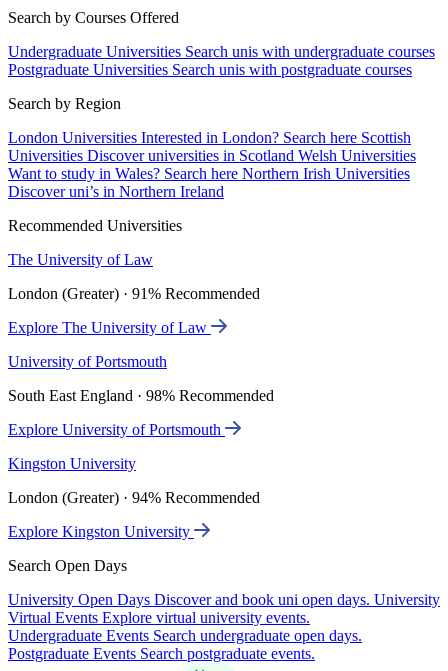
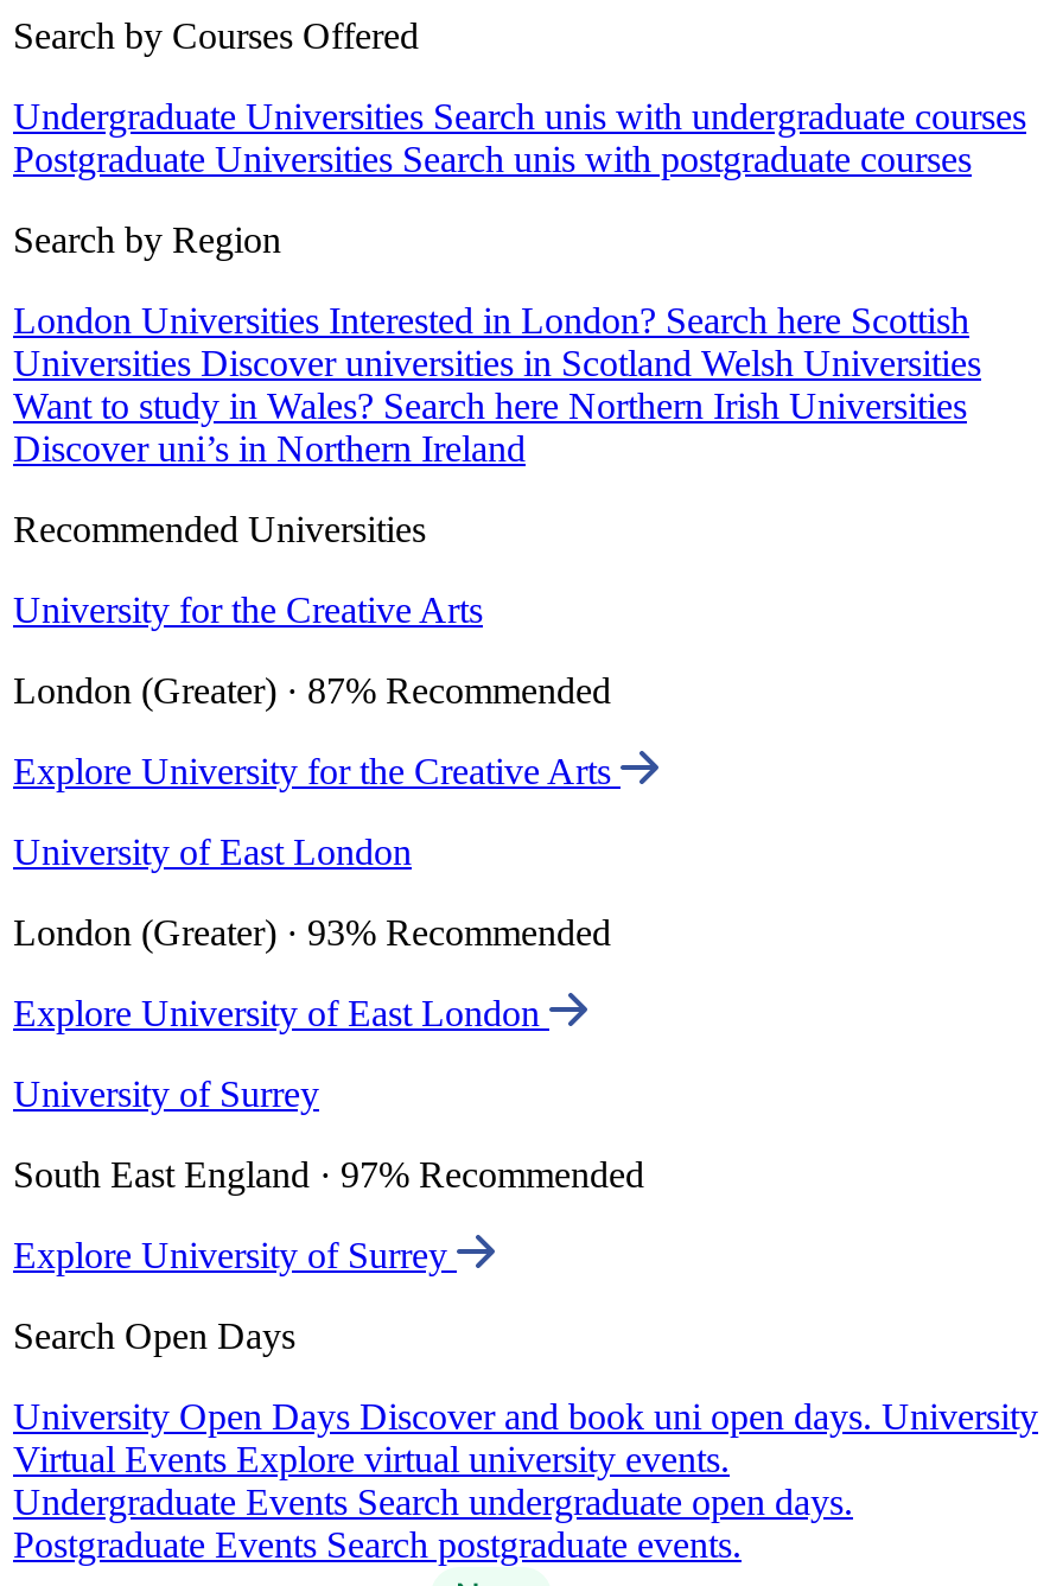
[8,251,153,268] The University of Law -> [13,590,483,630] University for the Creative Arts
[8,285,260,302] London (Greater) · 91% Recommended -> [13,670,611,711] London (Greater) · 87% Recommended
[8,319,211,336] Explore The University of Law -> [13,751,621,791] Explore University for the Creative Arts
[8,353,167,370] University of Portsmouth -> [13,832,412,872] University of East London
[8,387,274,404] South East England · 98% Recommended -> [13,912,611,953] London (Greater) · 93% Recommended
[8,421,225,438] Explore University of Portsmouth -> [13,993,549,1033] Explore University of East London
[8,455,136,472] Kingston University -> [13,1074,319,1114] University of Surrey
[8,489,260,506] London (Greater) · 94% Recommended -> [13,1154,644,1195] South East England · 97% Recommended
[8,523,194,540] Explore Kingston University -> [13,1235,457,1275] Explore University of Surrey

